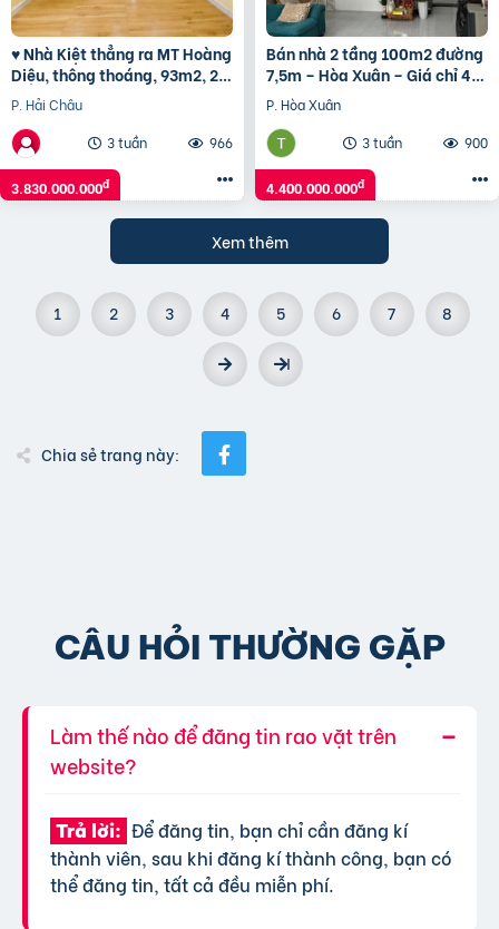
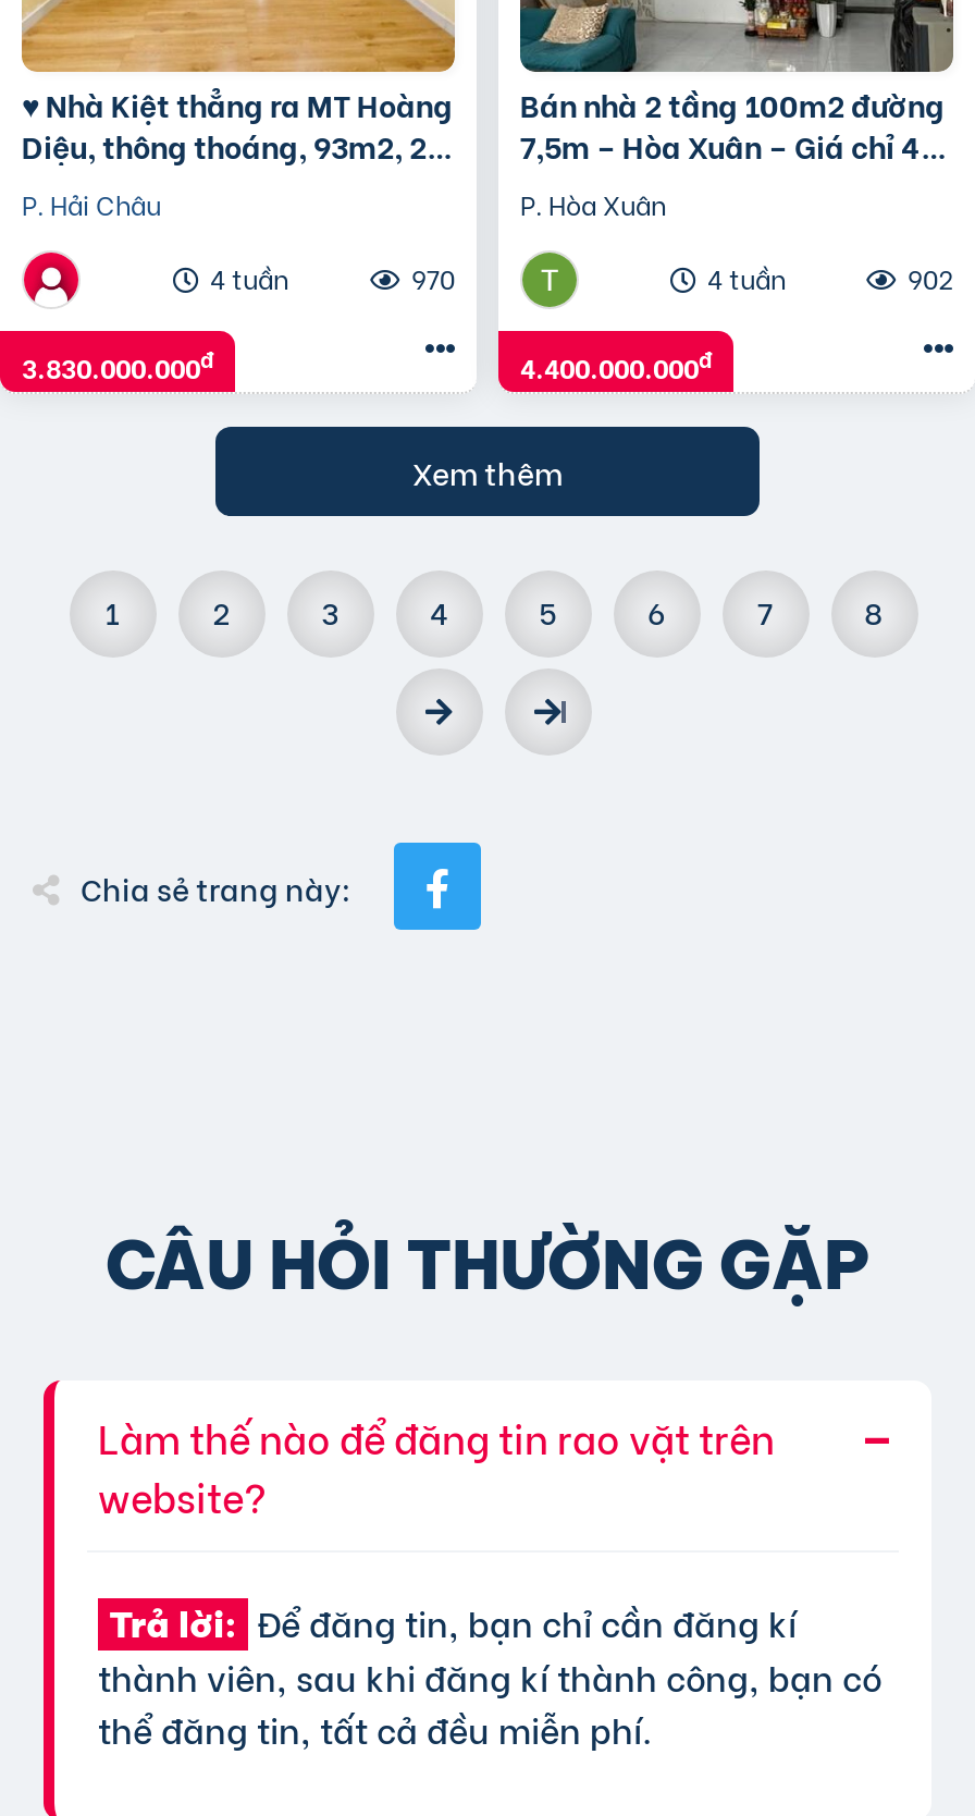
[107,132,147,151] 3 tuần -> [210,258,288,295] 4 tuần
[209,132,233,151] 966 -> [411,258,455,295] 970
[362,132,402,151] 3 tuần -> [707,258,786,295] 4 tuần
[464,132,488,151] 900 -> [908,258,953,295] 902

